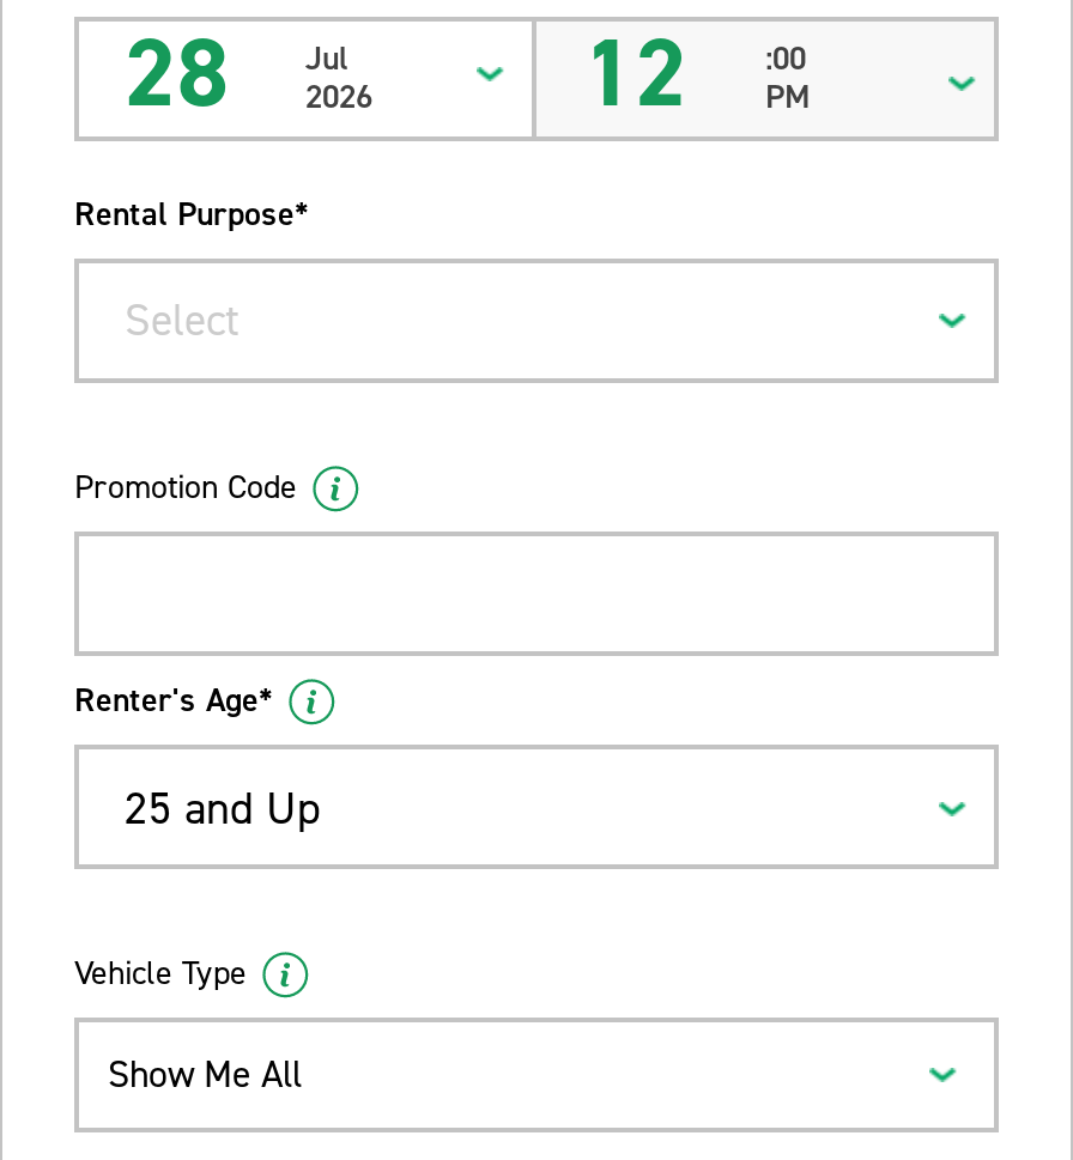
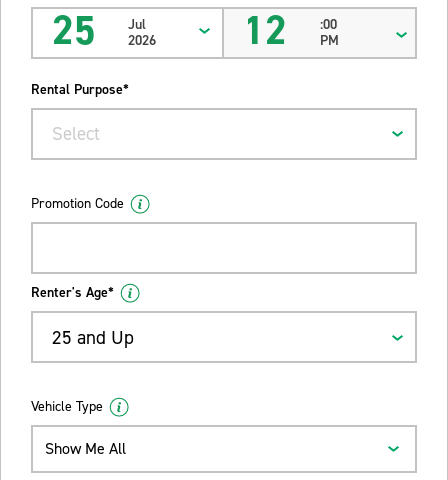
[124,10,372,137] 28 Jul 2026 -> [52,4,155,57] 25 Jul 2026

